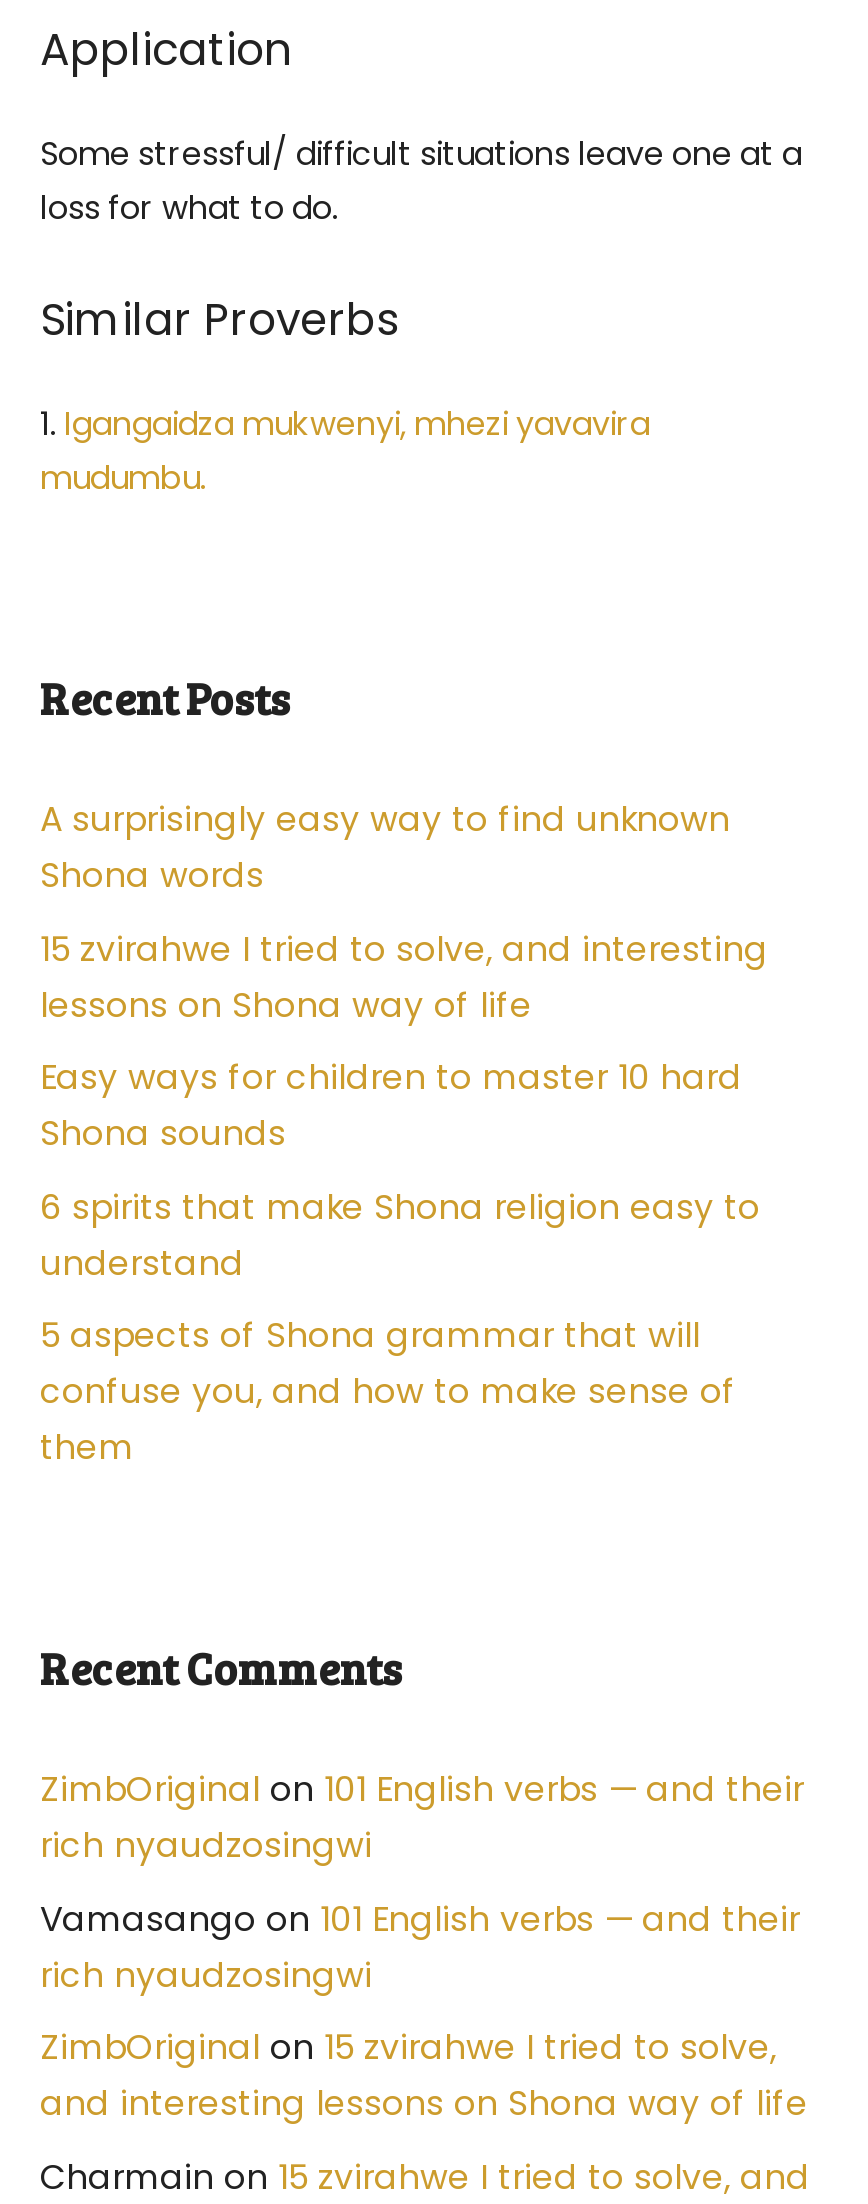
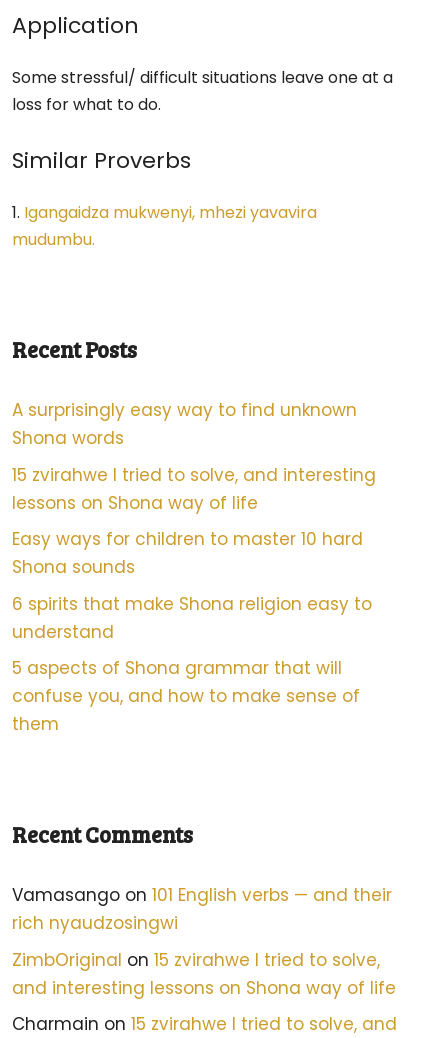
[40,1765,804,1869] ZimbOriginal on 101 English verbs — and their | rich nyaudzosingwi -> none

